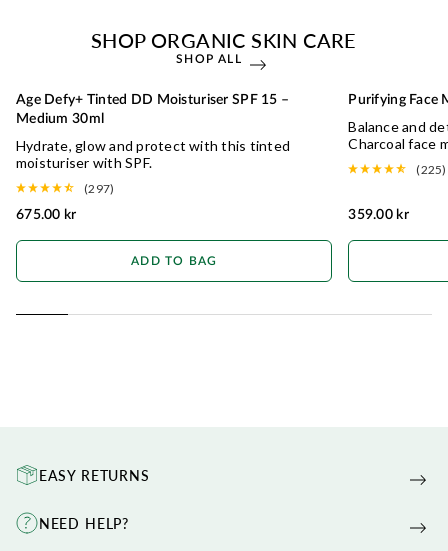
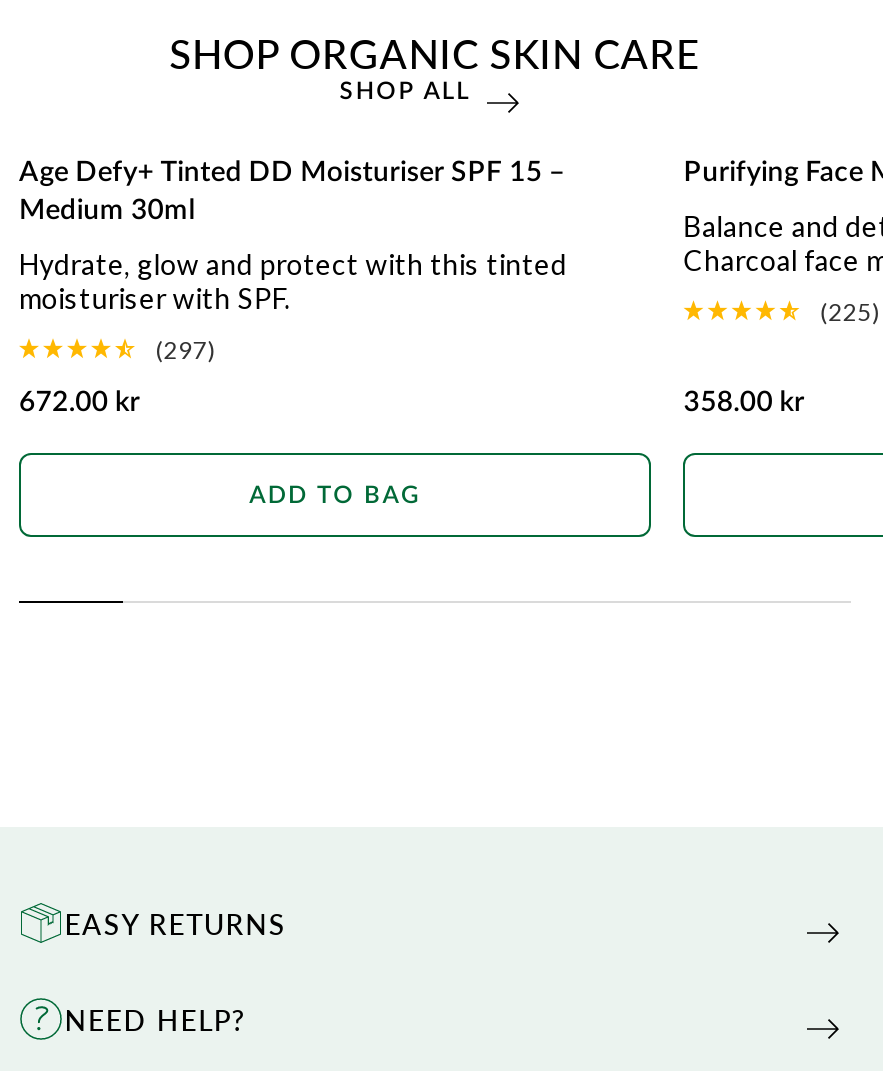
[16,208,76,222] 675.00 kr -> [19,390,140,418] 672.00 kr
[348,208,409,222] 359.00 kr -> [684,390,805,418] 358.00 kr

